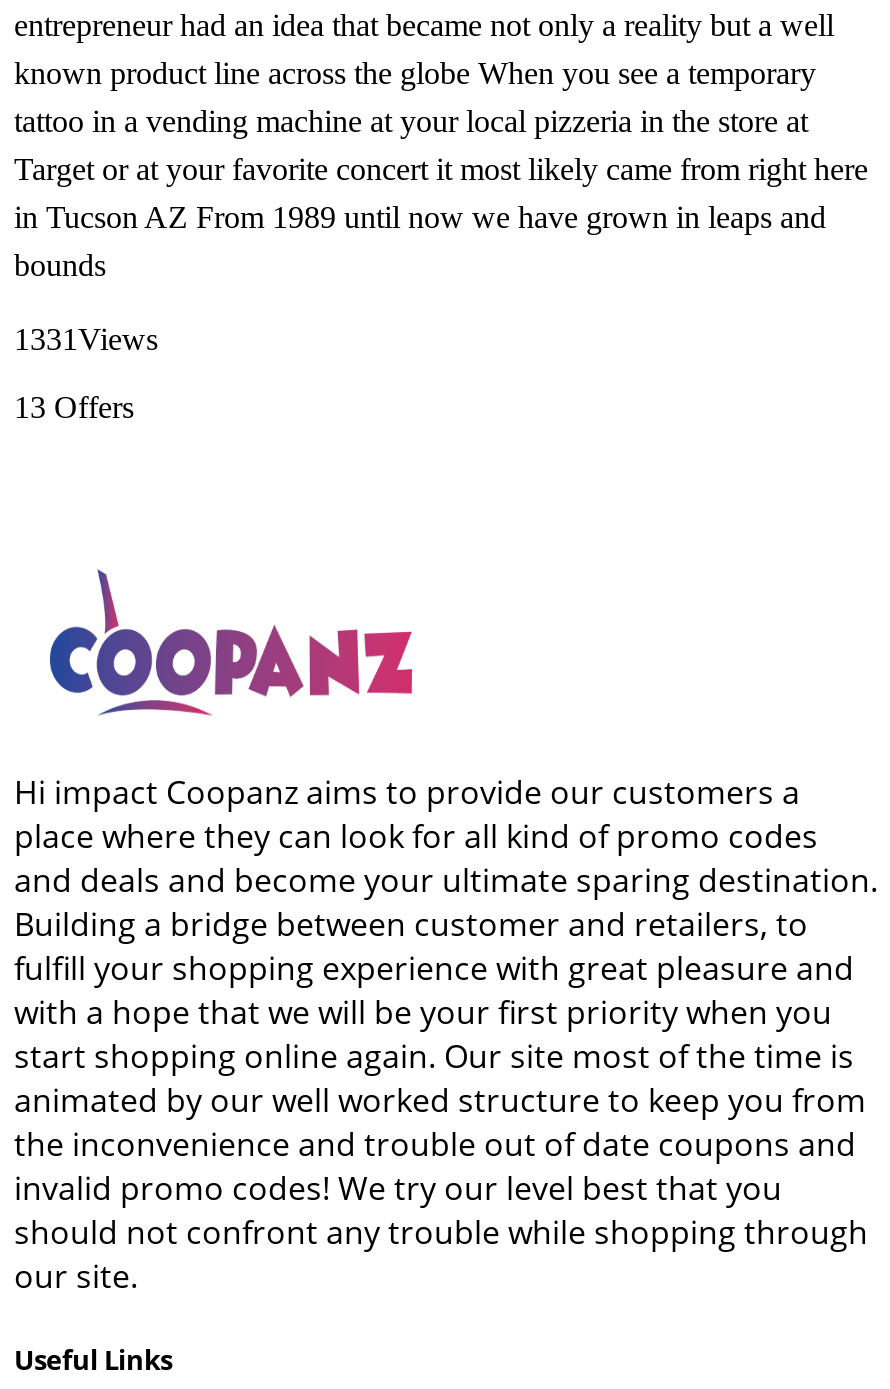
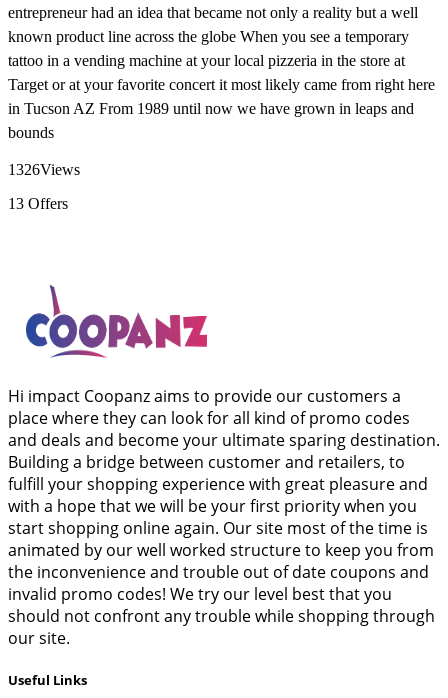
[14,323,158,357] 1331 Views -> [8,161,80,178] 1326 Views

